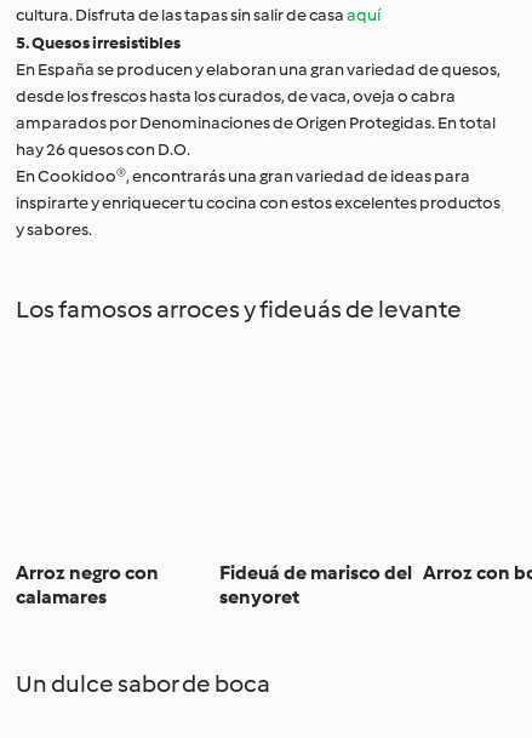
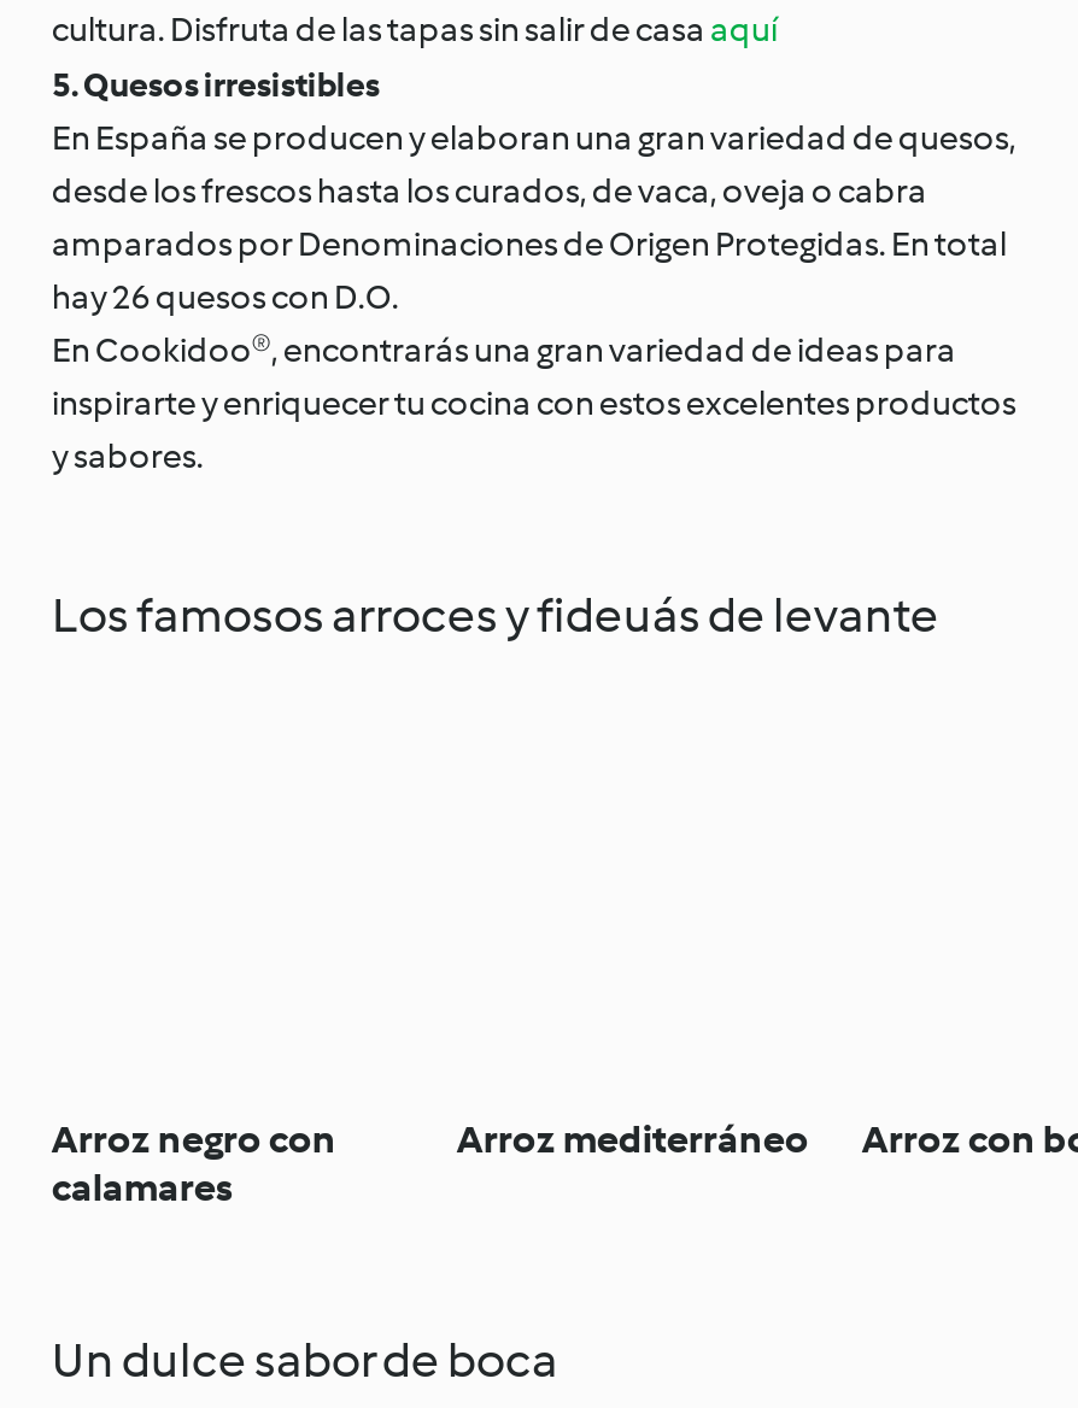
[220,561,413,608] Fideuá de marisco del | senyoret -> [457,1116,809,1162] Arroz mediterráneo

